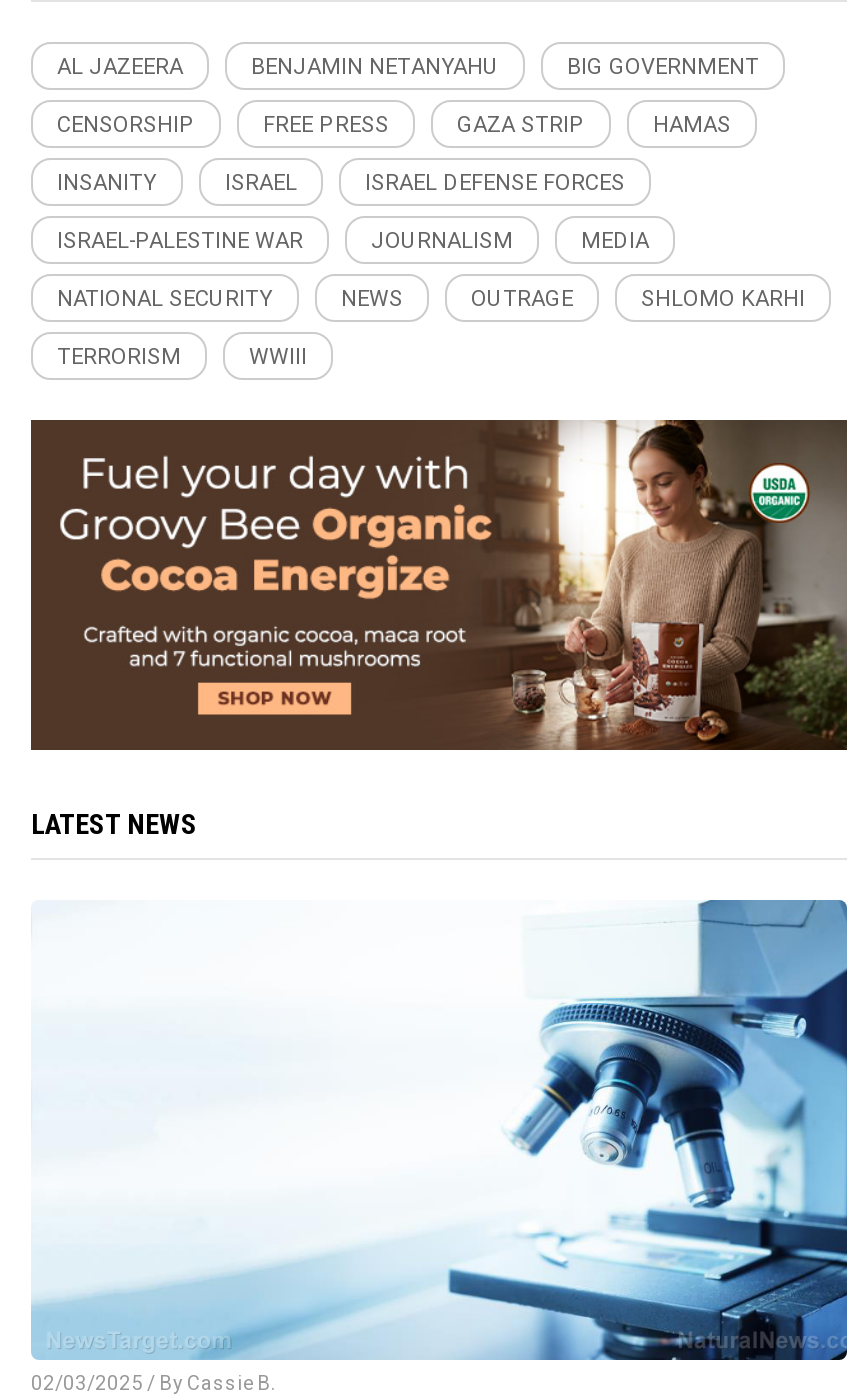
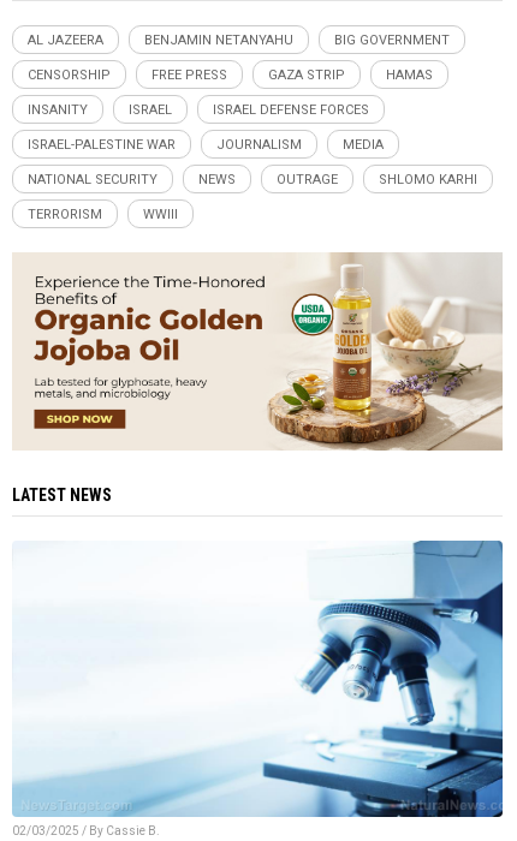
[29,418,849,752] [image] -> [12,252,503,452] [image]

